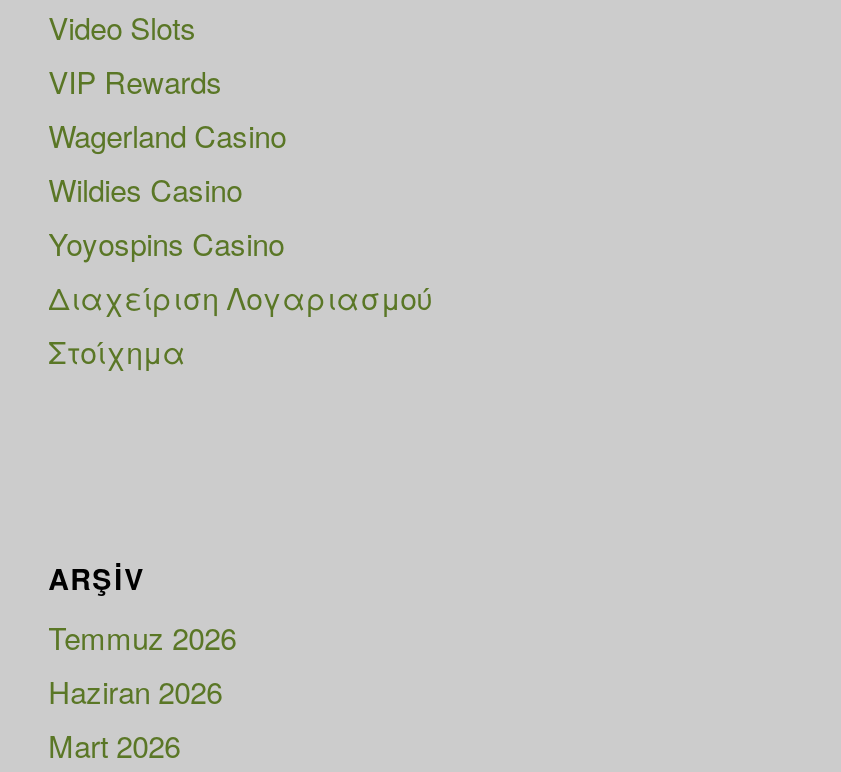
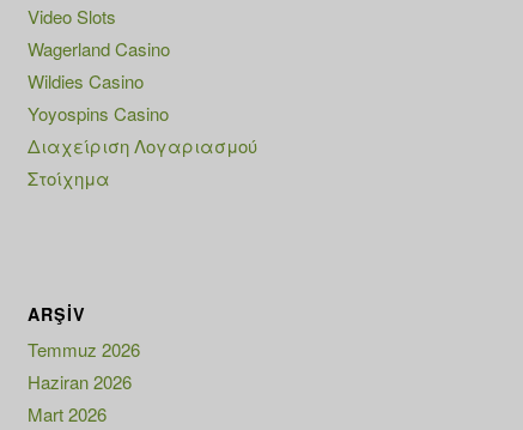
[48,61,222,103] VIP Rewards -> none

